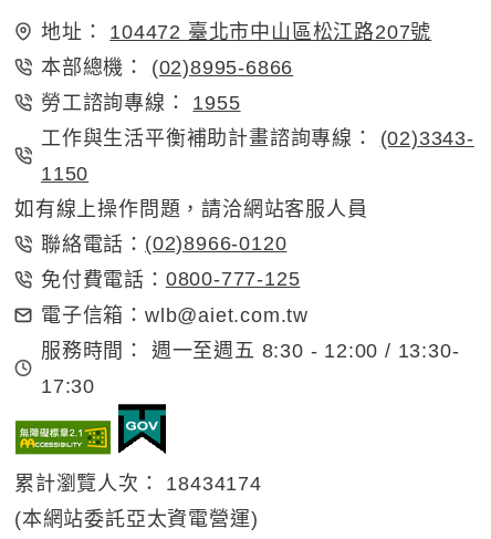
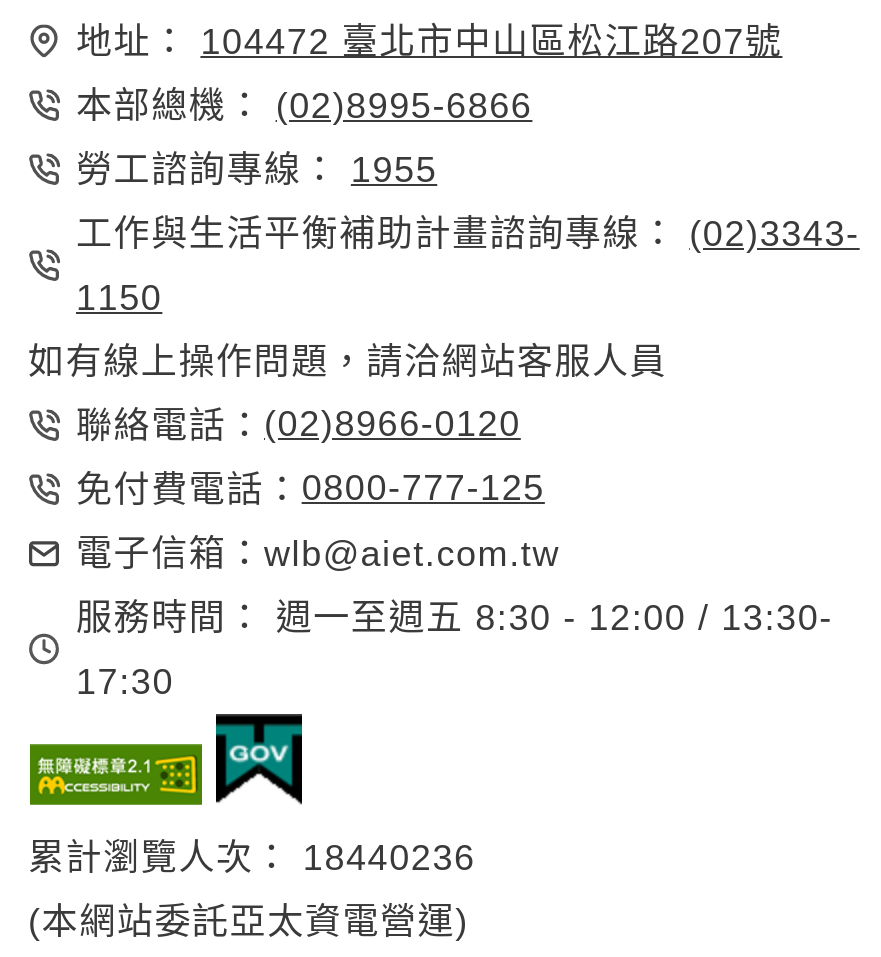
[14,472,262,495] 累計瀏覽人次： 18434174 -> [28,838,476,878] 累計瀏覽人次： 18440236

